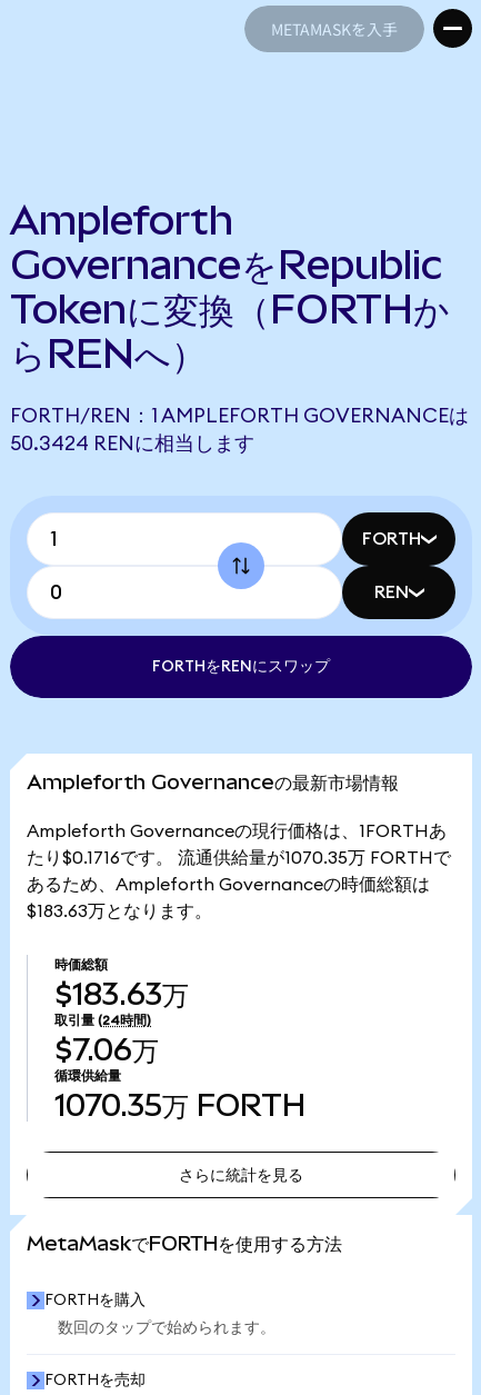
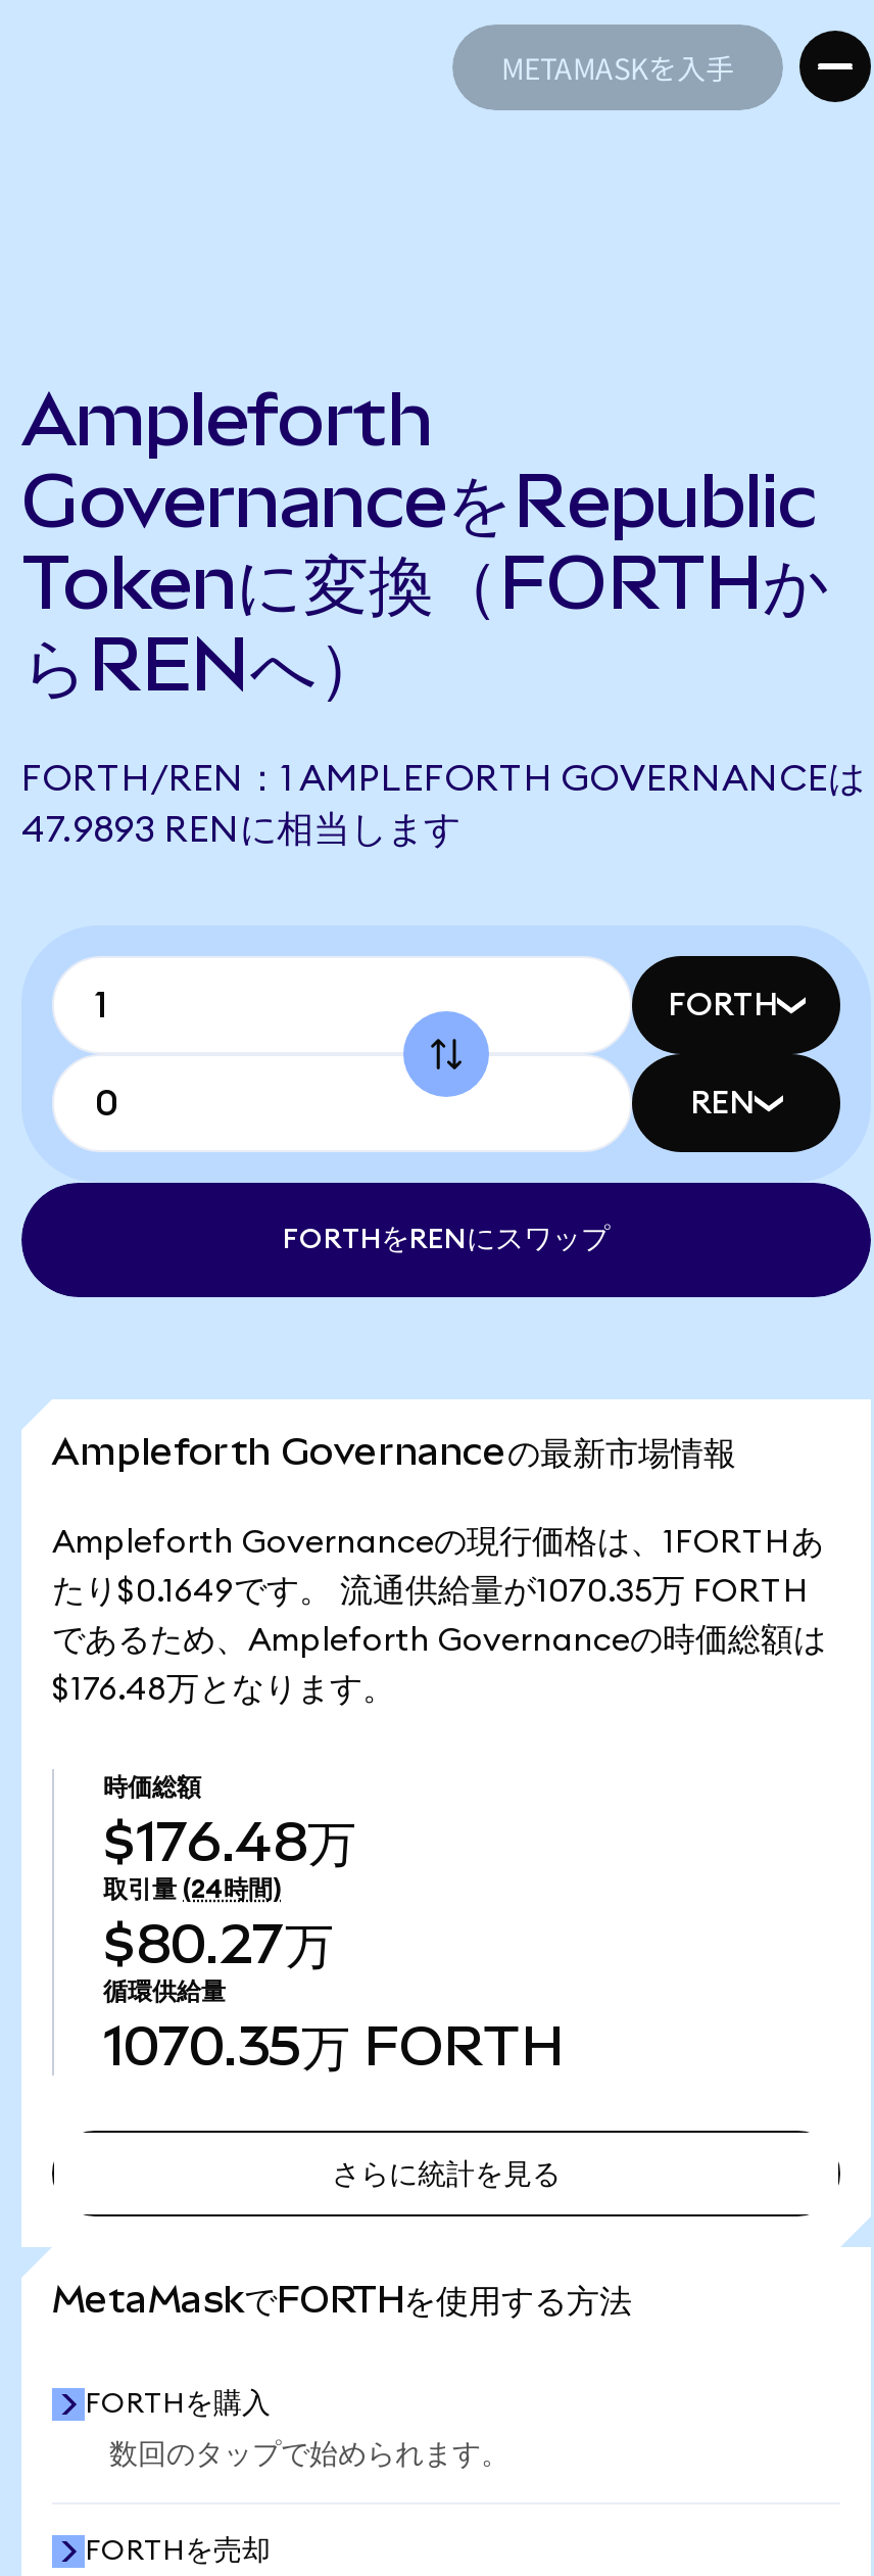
[10,434,254,454] 50.3424 RENに相当します -> [21,811,460,848] 47.9893 RENに相当します
[27,849,451,867] たり$0.1716です。 流通供給量が1070.35万 FORTHで -> [52,1575,810,1608] たり$0.1649です。 流通供給量が1070.35万 FORTH
[27,876,430,894] あるため、Ampleforth Governanceの時価総額は -> [52,1624,826,1657] であるため、Ampleforth Governanceの時価総額は
[27,903,212,920] $183.63万となります。 -> [52,1673,395,1706] $176.48万となります。
[54,977,189,1012] $183.63万 -> [103,1810,356,1873] $176.48万
[54,1033,159,1067] $7.06万 -> [103,1912,334,1975] $80.27万

